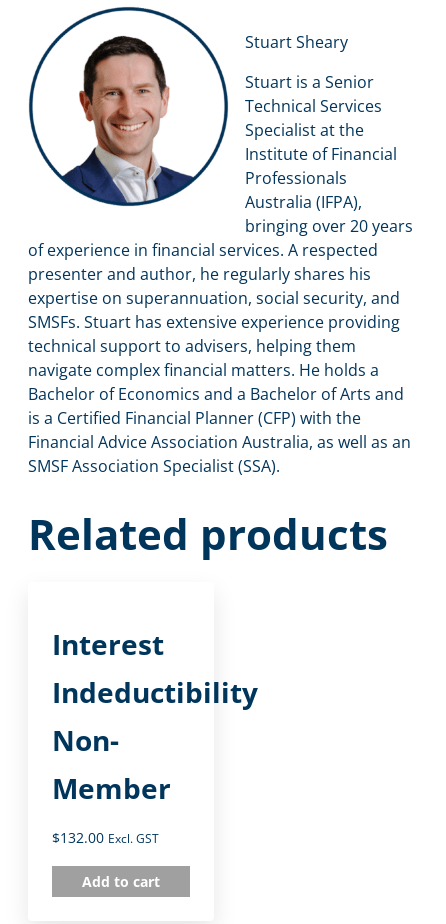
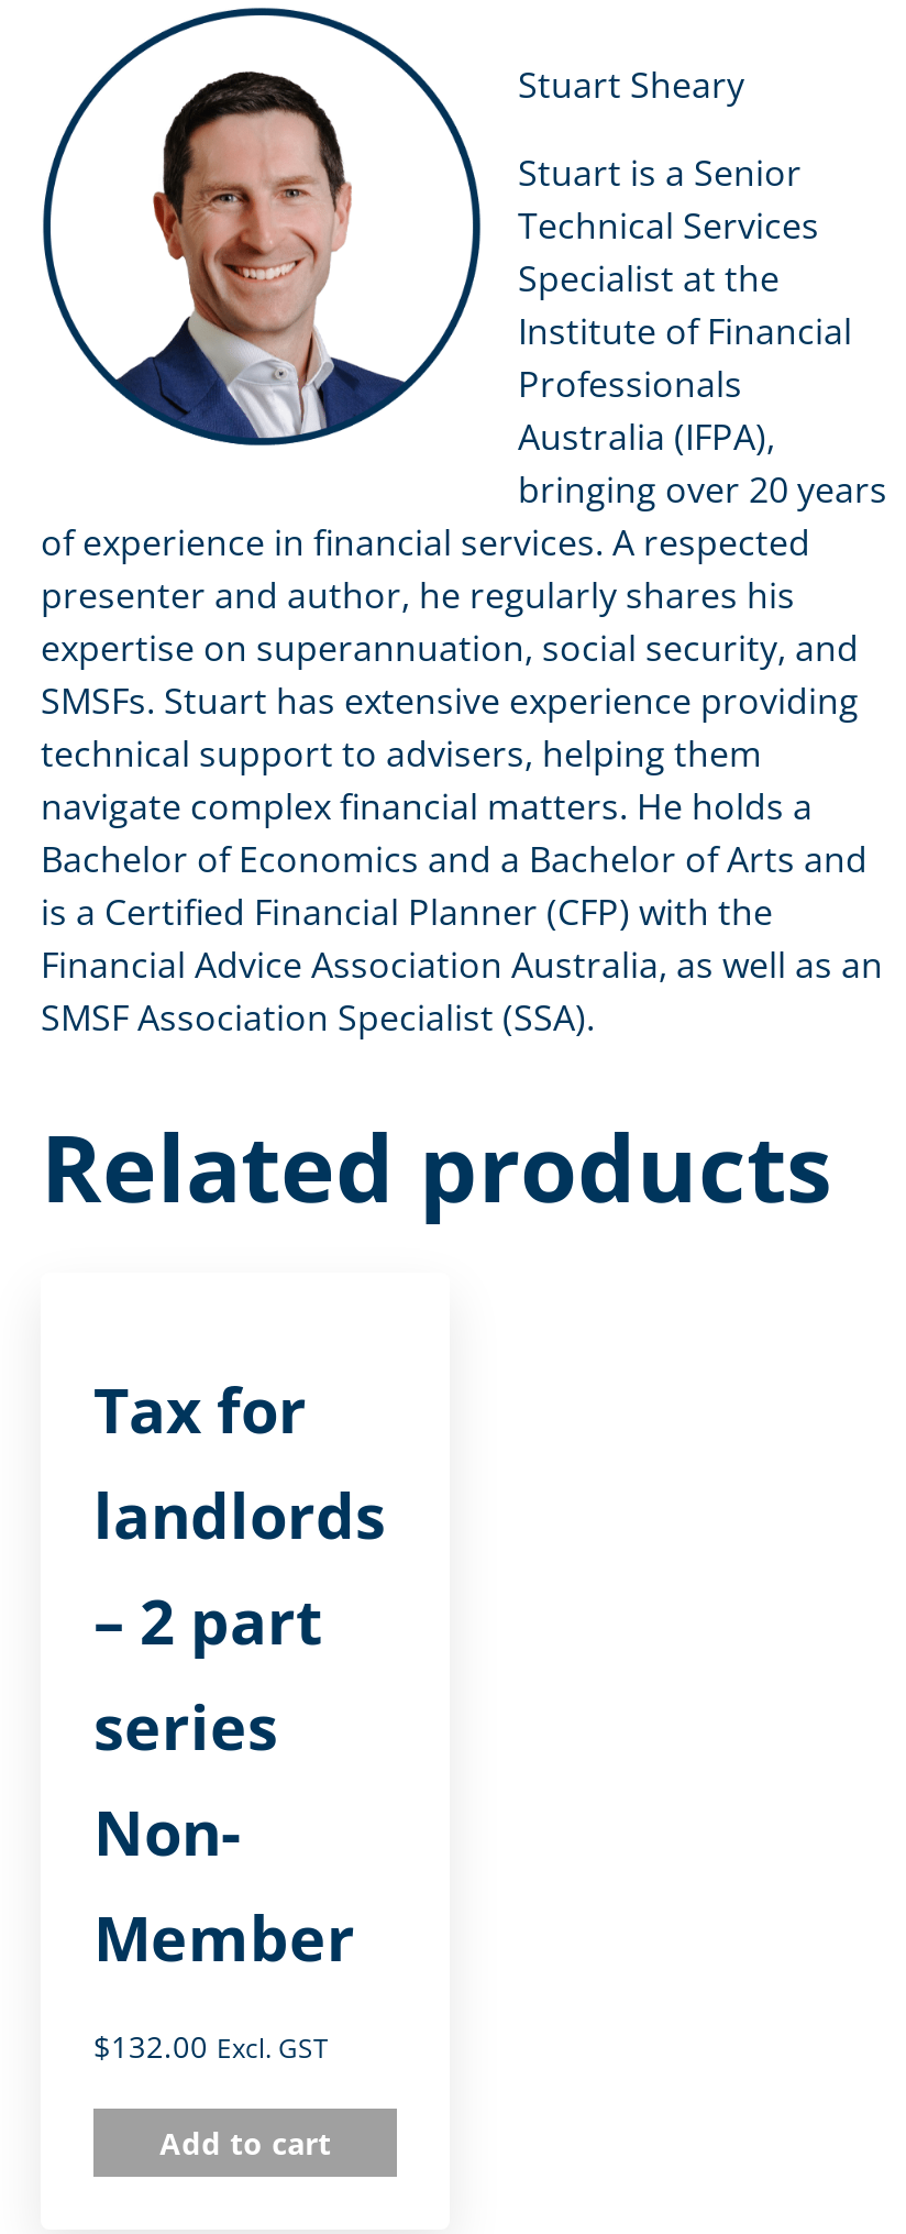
[52,625,258,711] Interest | Indeductibility -> [93,1368,386,1768] Tax for | landlords | – 2 part | series

